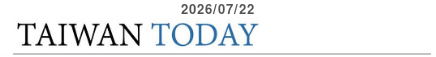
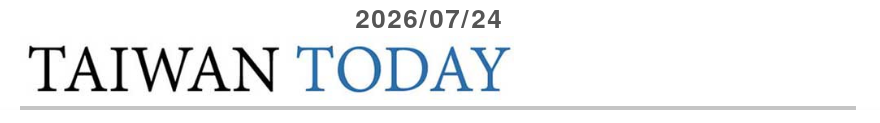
[181,0,255,18] 2026/07/22 -> [355,0,503,36] 2026/07/24

